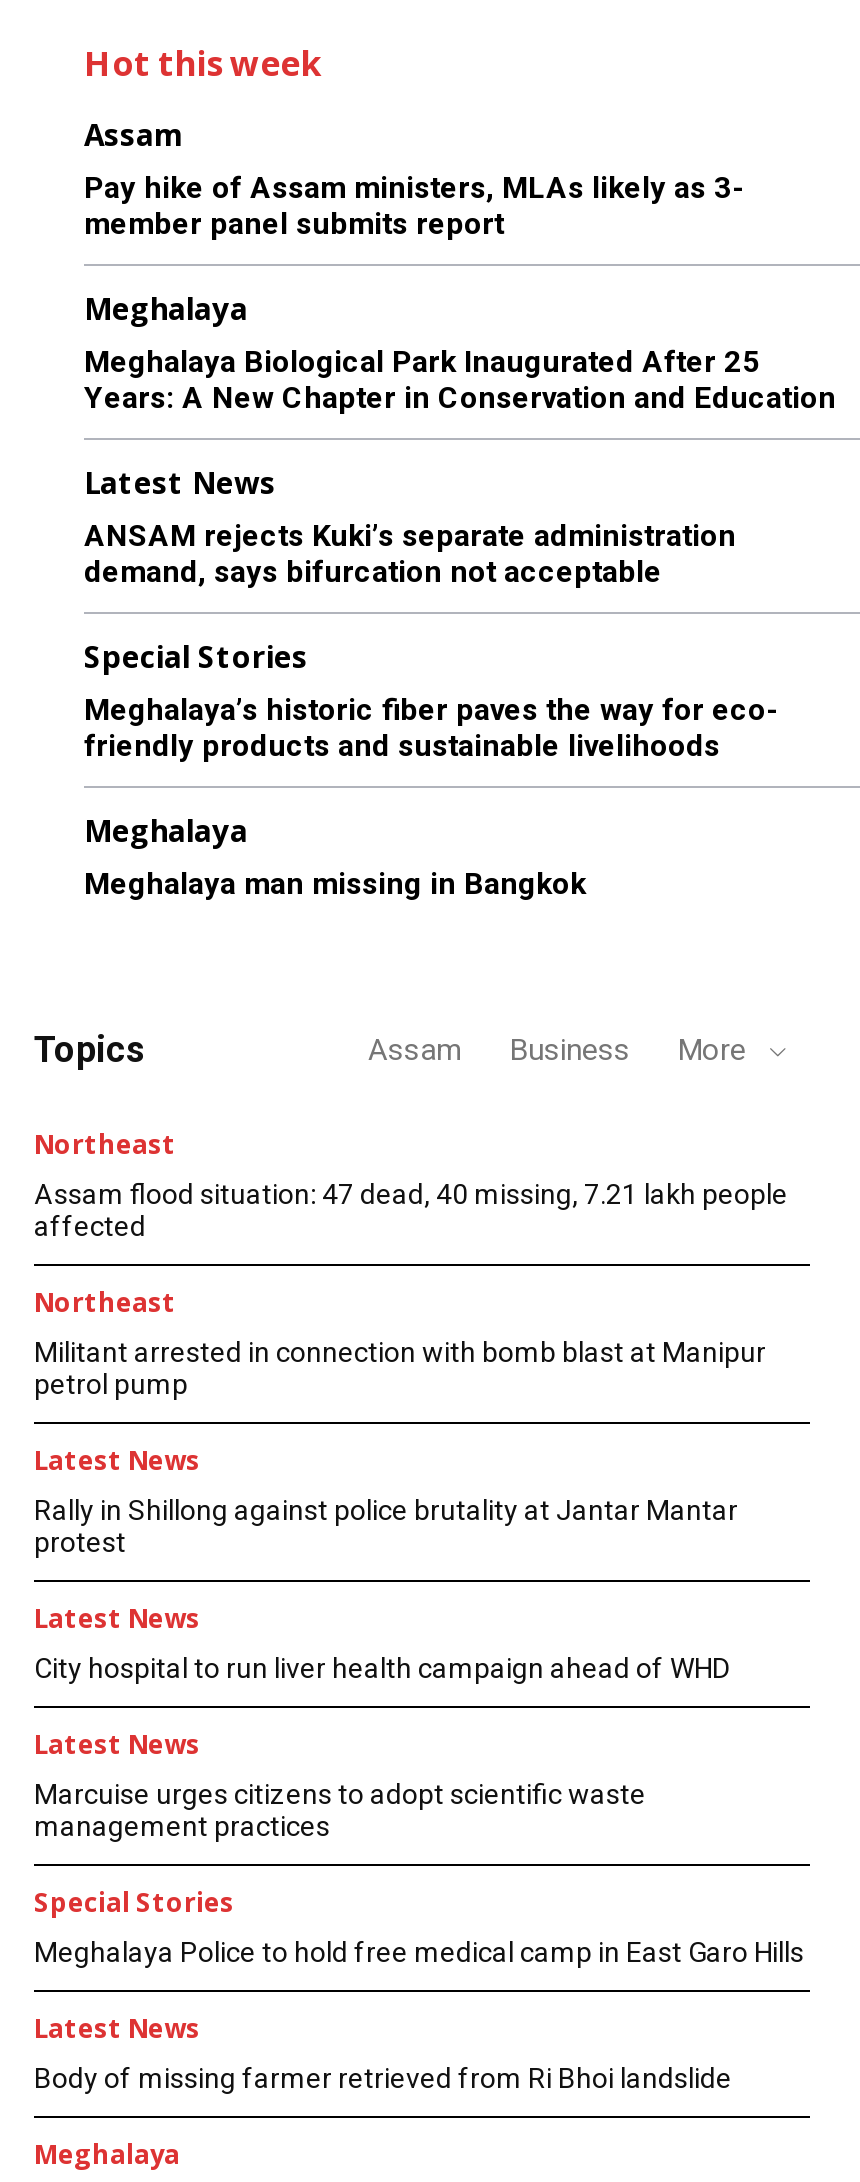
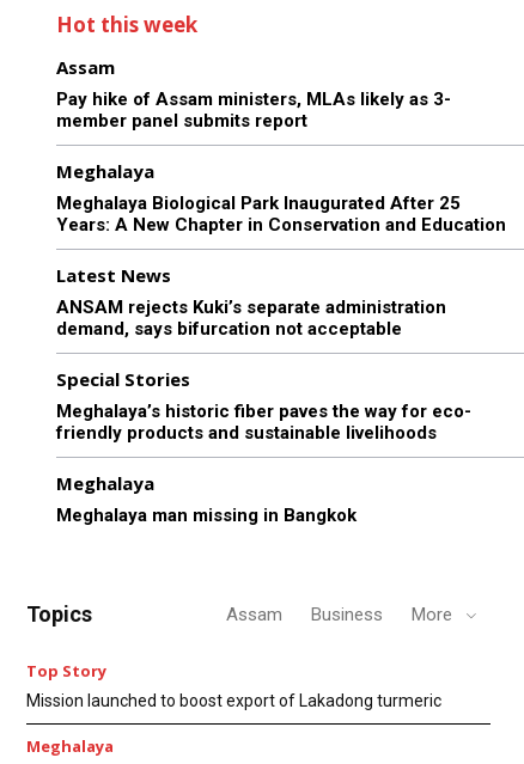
[34,1126,804,2094] Northeast | Assam flood situation: 47 dead, 40 missing, 7.21 lakh people | affected | Northeast | Militant arrested in connection with bomb blast at Manipur | petrol pump | Latest News | Rally in Shillong against police brutality at Jantar Mantar | protest | Latest News | City hospital to run liver health campaign ahead of WHD | Latest News | Marcuise urges citizens to adopt scientific waste | management practices | Special Stories | Meghalaya Police to hold free medical camp in East Garo Hills | Latest News | Body of missing farmer retrieved from Ri Bhoi landslide -> [26,660,441,710] Top Story | Mission launched to boost export of Lakadong turmeric

